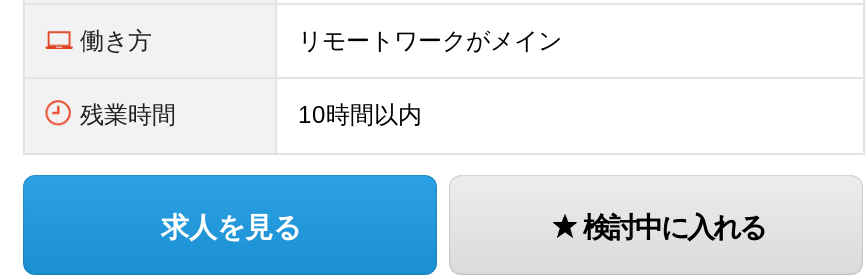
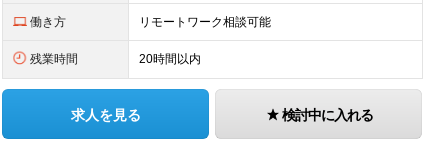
[298,27,562,55] リモートワークがメイン -> [139,15,271,29] リモートワーク相談可能
[298,101,422,129] 10時間以内 -> [139,52,201,66] 20時間以内

